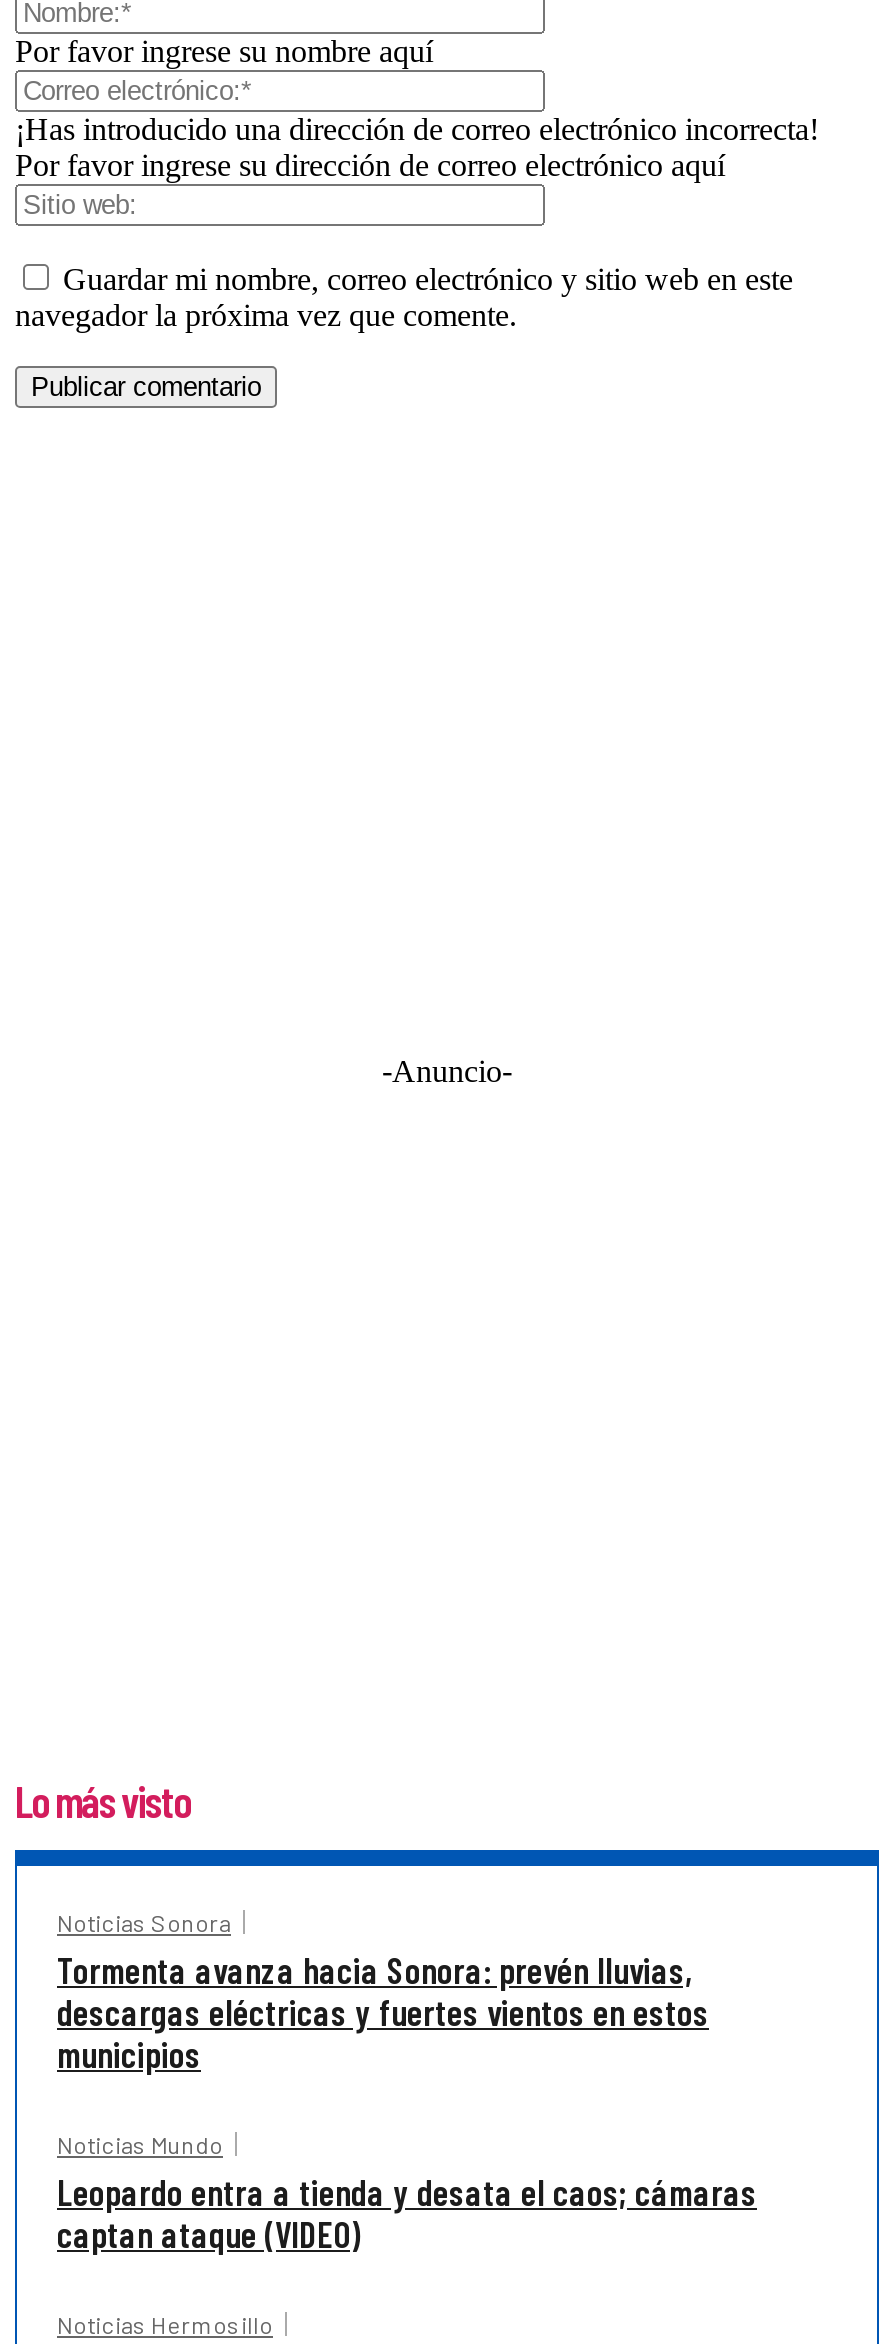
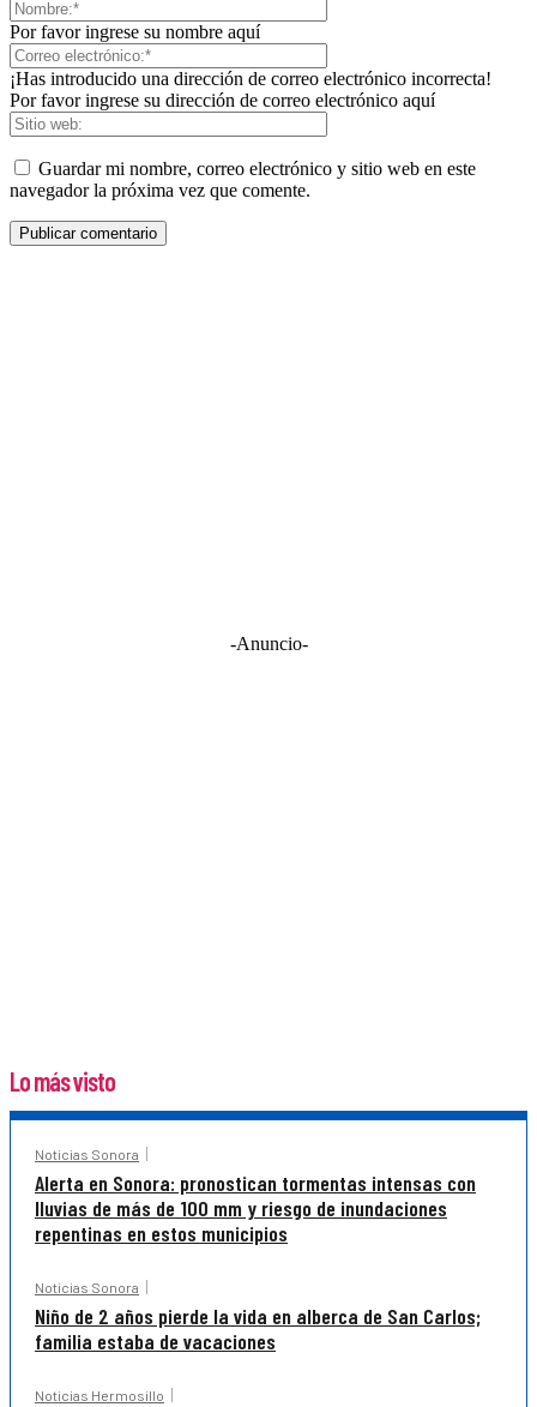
[57,1947,709,2075] Tormenta avanza hacia Sonora: prevén lluvias, | descargas eléctricas y fuertes vientos en estos | municipios -> [35,1169,476,1246] Alerta en Sonora: pronostican tormentas intensas con | lluvias de más de 100 mm y riesgo de inundaciones | repentinas en estos municipios
[57,2129,757,2255] Noticias Mundo | Leopardo entra a tienda y desata el caos; cámaras | captan ataque (VIDEO) -> [35,1278,481,1354] Noticias Sonora | Niño de 2 años pierde la vida en alberca de San Carlos; | familia estaba de vacaciones

